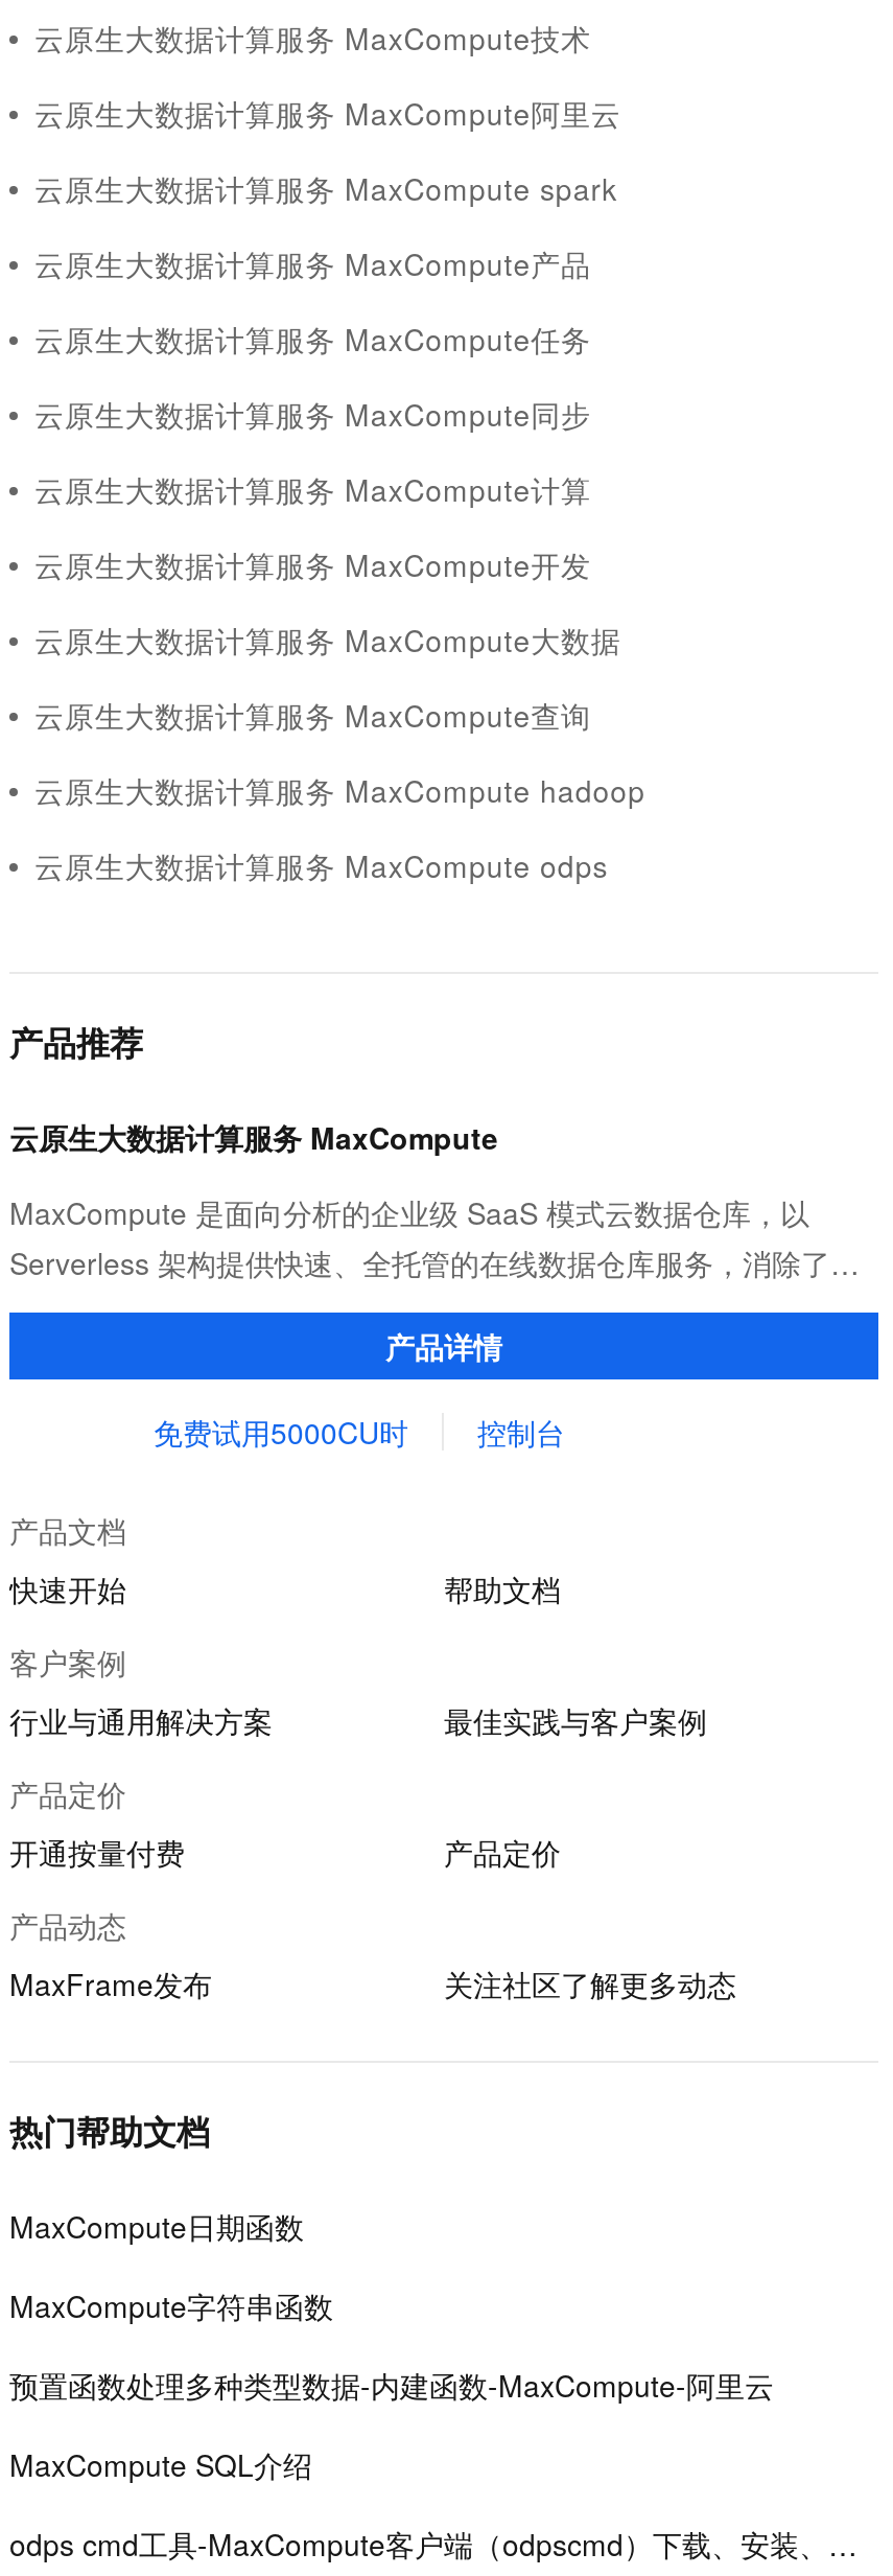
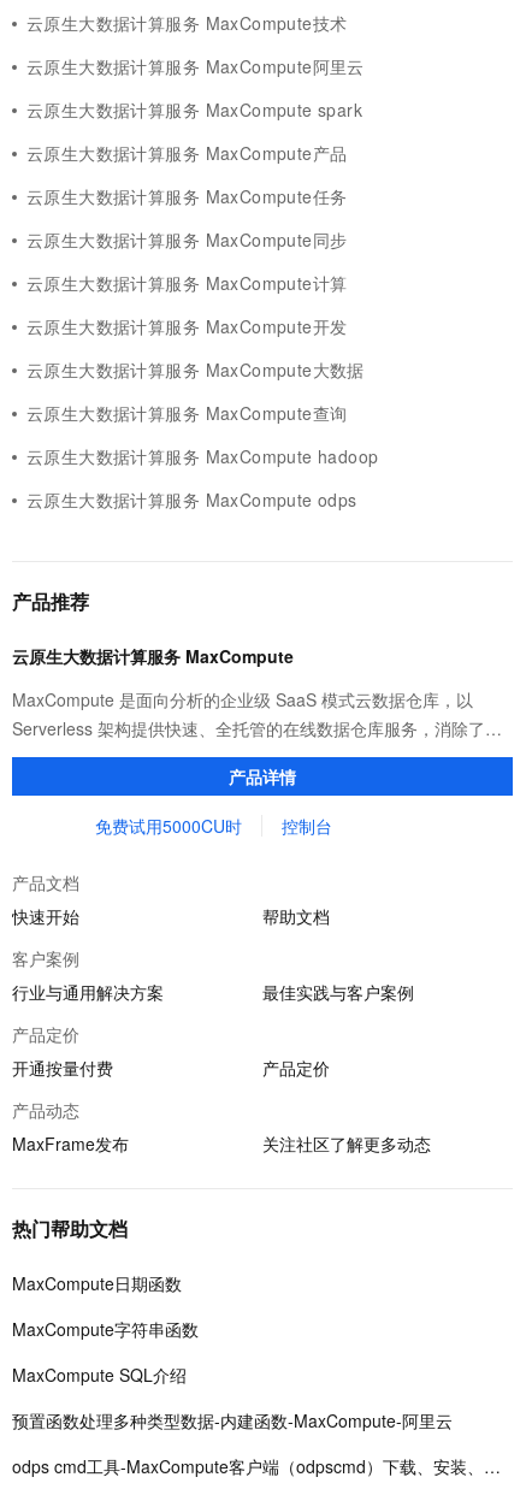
moved [9,2364,774,2406] -> [12,1408,453,1432]: 预置函数处理多种类型数据-内建函数-MaxCompute-阿里云
moved [9,2443,312,2485] -> [12,1363,187,1387]: MaxCompute SQL介绍

